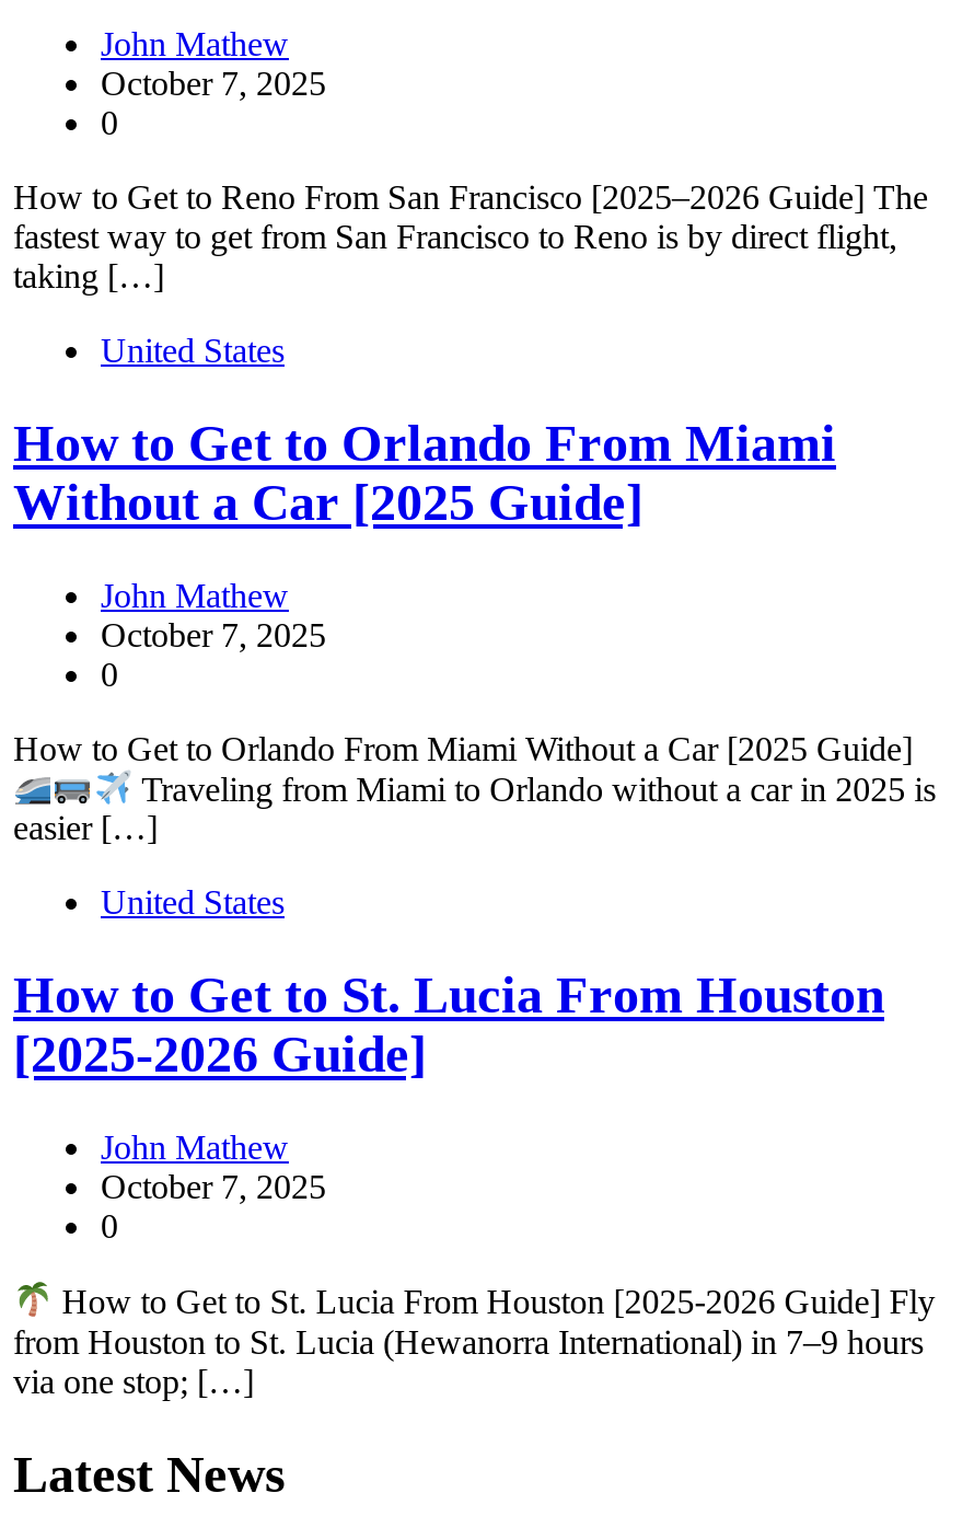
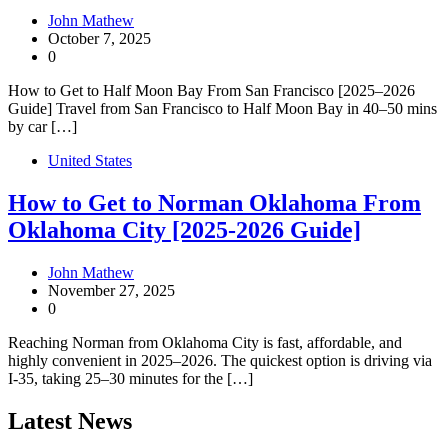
[13,178,928,294] How to Get to Reno From San Francisco [2025–2026 Guide] The | fastest way to get from San Francisco to Reno is by direct flight, | taking […] -> [8,82,437,135] How to Get to Half Moon Bay From San Francisco [2025–2026 | Guide] Travel from San Francisco to Half Moon Bay in 40–50 mins | by car […]
[13,415,836,531] How to Get to Orlando From Miami | Without a Car [2025 Guide] -> [8,190,421,243] How to Get to Norman Oklahoma From | Oklahoma City [2025-2026 Guide]
[101,616,326,653] October 7, 2025 -> [48,282,175,299] November 27, 2025
[13,730,936,1399] How to Get to Orlando From Miami Without a Car [2025 Guide] | Traveling from Miami to Orlando without a car in 2025 is | easier […] | United States | How to Get to St. Lucia From Houston | [2025-2026 Guide] | John Mathew | October 7, 2025 | 0 | How to Get to St. Lucia From Houston [2025-2026 Guide] Fly | from Houston to St. Lucia (Hewanorra International) in 7–9 hours | via one stop; […] -> [8,334,432,387] Reaching Norman from Oklahoma City is fast, affordable, and | highly convenient in 2025–2026. The quickest option is driving via | I-35, taking 25–30 minutes for the […]

